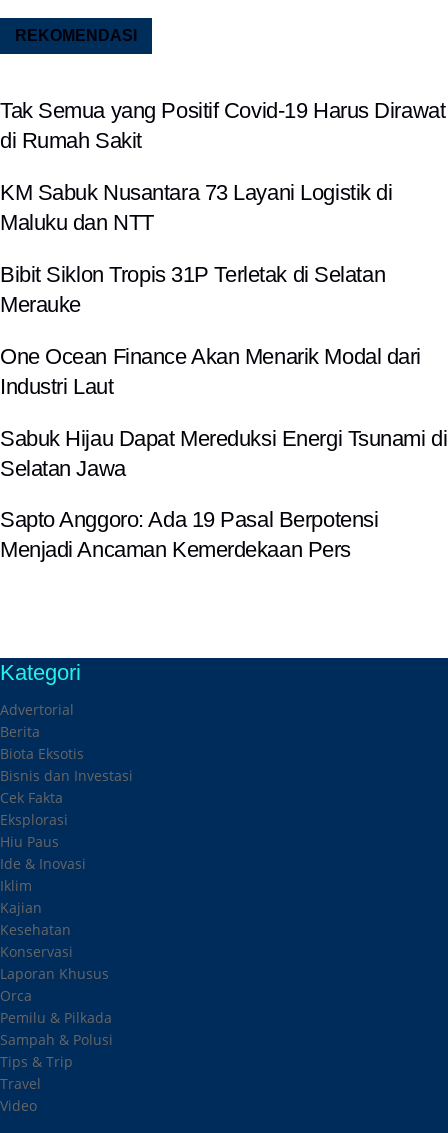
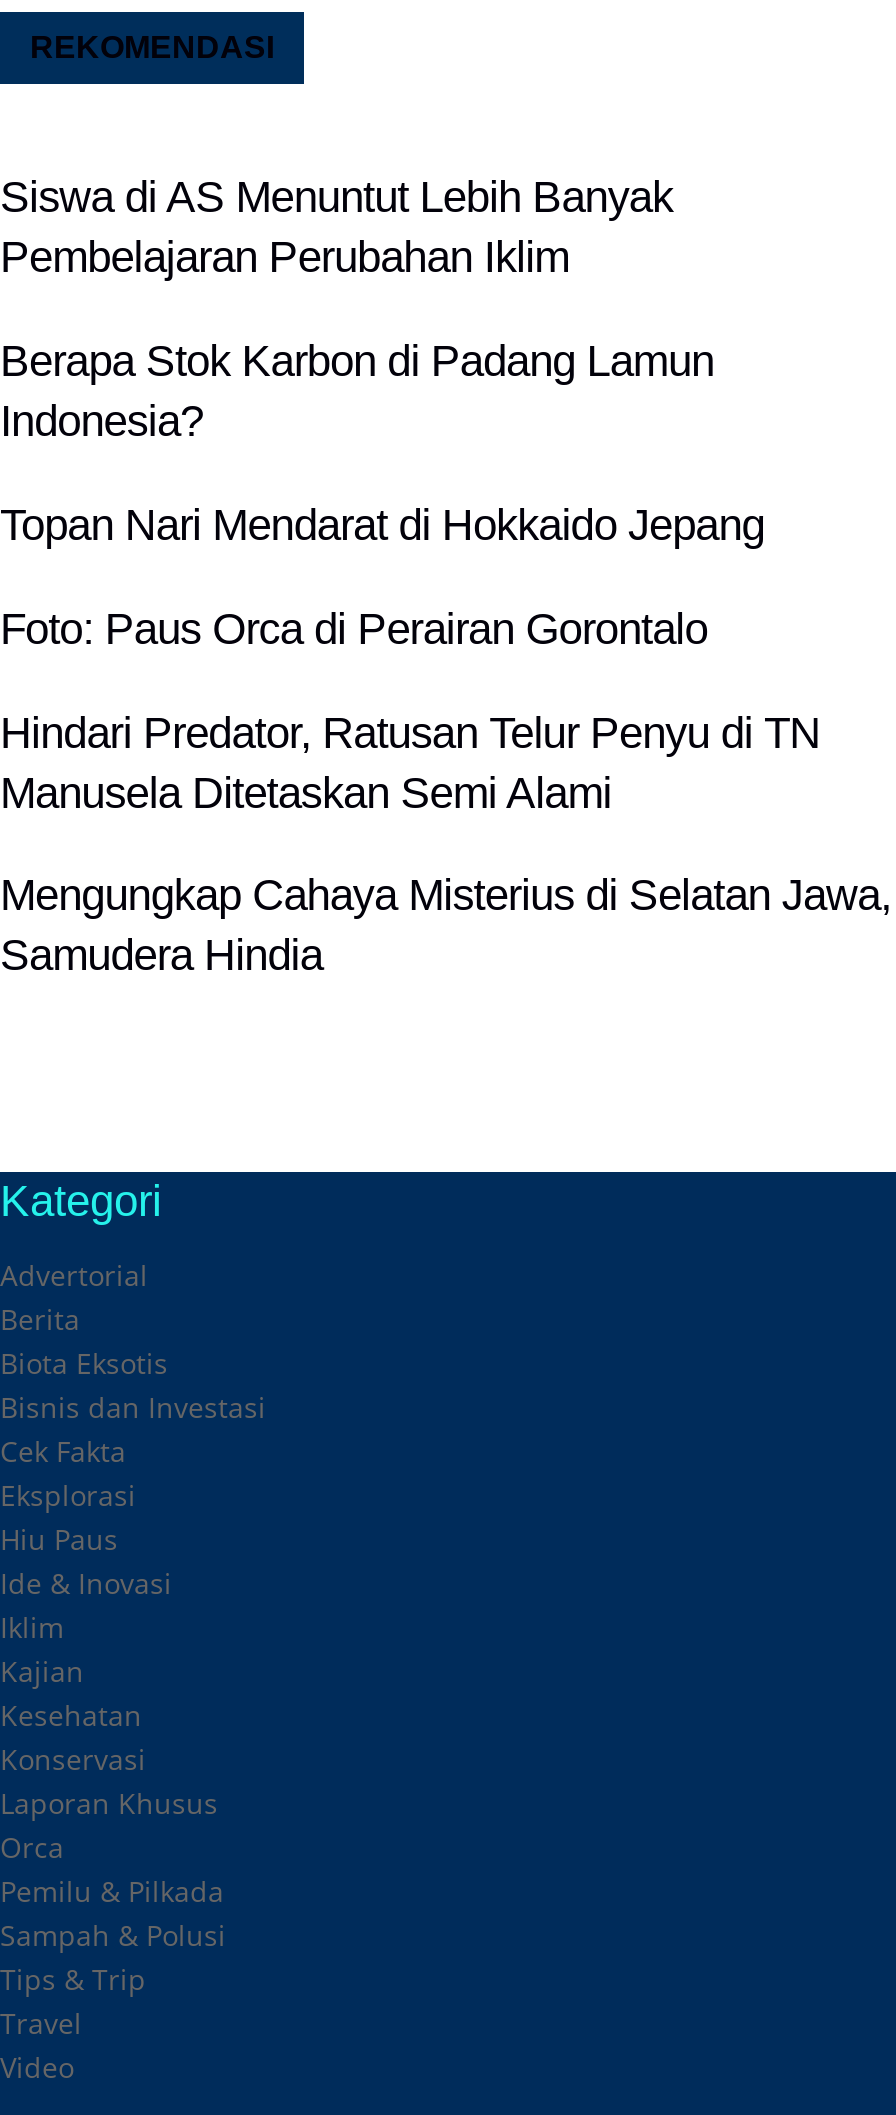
[0,98,445,153] Tak Semua yang Positif Covid-19 Harus Dirawat | di Rumah Sakit -> [0,172,673,282] Siswa di AS Menuntut Lebih Banyak | Pembelajaran Perubahan Iklim
[0,180,392,235] KM Sabuk Nusantara 73 Layani Logistik di | Maluku dan NTT -> [0,336,714,446] Berapa Stok Karbon di Padang Lamun | Indonesia?
[0,262,385,317] Bibit Siklon Tropis 31P Terletak di Selatan | Merauke -> [0,500,765,550] Topan Nari Mendarat di Hokkaido Jepang
[0,344,421,399] One Ocean Finance Akan Menarik Modal dari | Industri Laut -> [0,603,708,653] Foto: Paus Orca di Perairan Gorontalo
[0,426,447,481] Sabuk Hijau Dapat Mereduksi Energi Tsunami di | Selatan Jawa -> [0,707,820,817] Hindari Predator, Ratusan Telur Penyu di TN | Manusela Ditetaskan Semi Alami
[0,507,378,562] Sapto Anggoro: Ada 19 Pasal Berpotensi | Menjadi Ancaman Kemerdekaan Pers -> [0,871,892,981] Mengungkap Cahaya Misterius di Selatan Jawa, | Samudera Hindia

